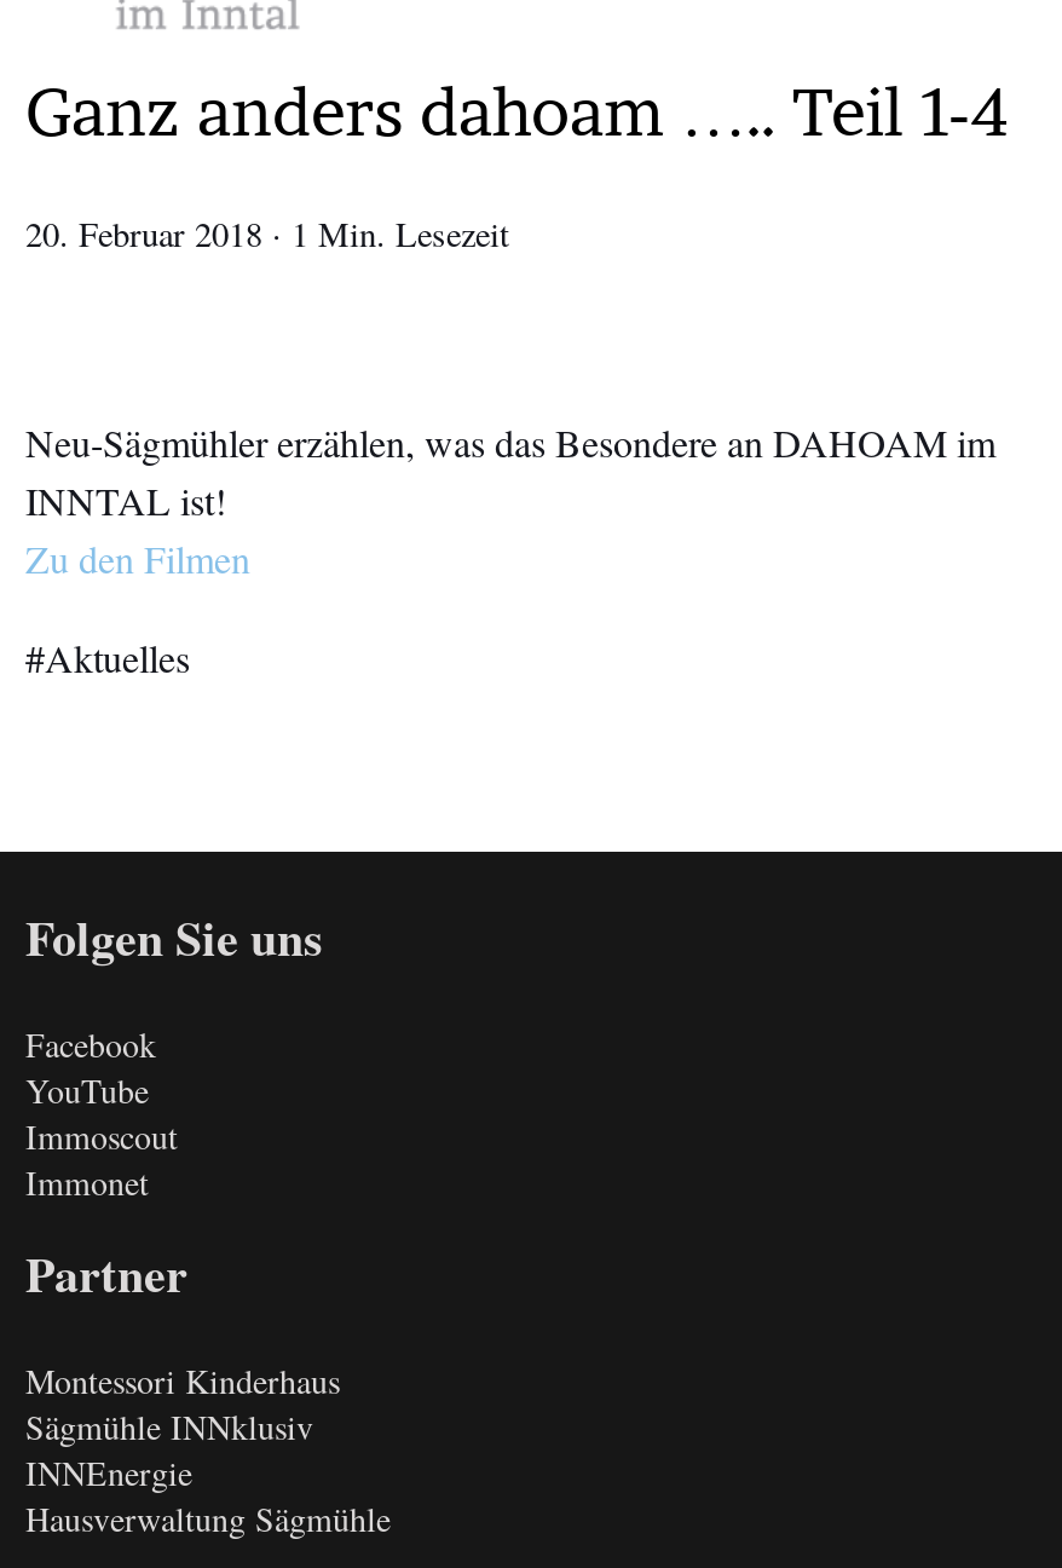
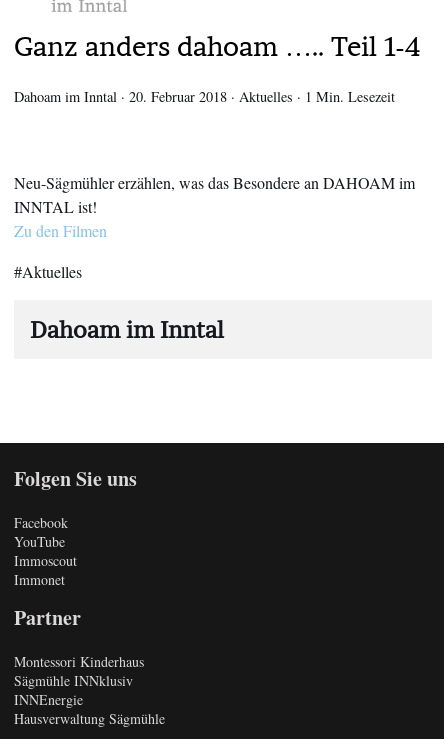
[25,211,509,257] 20. Februar 2018 · 1 Min. Lesezeit -> [14,87,395,106] Dahoam im Inntal · 20. Februar 2018 · Aktuelles · 1 Min. Lesezeit
none -> [30,315,224,344] Dahoam im Inntal

